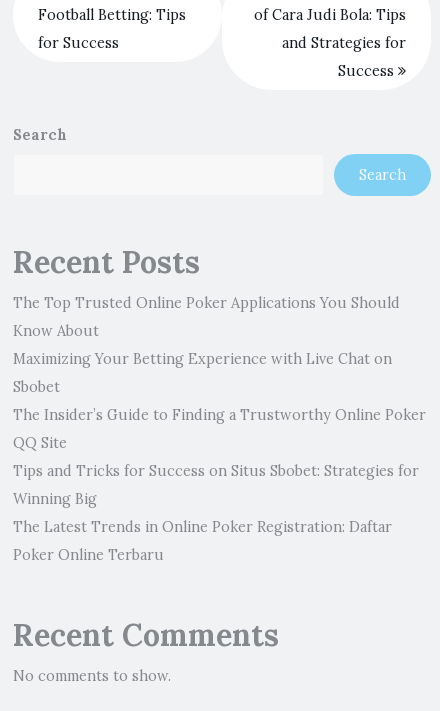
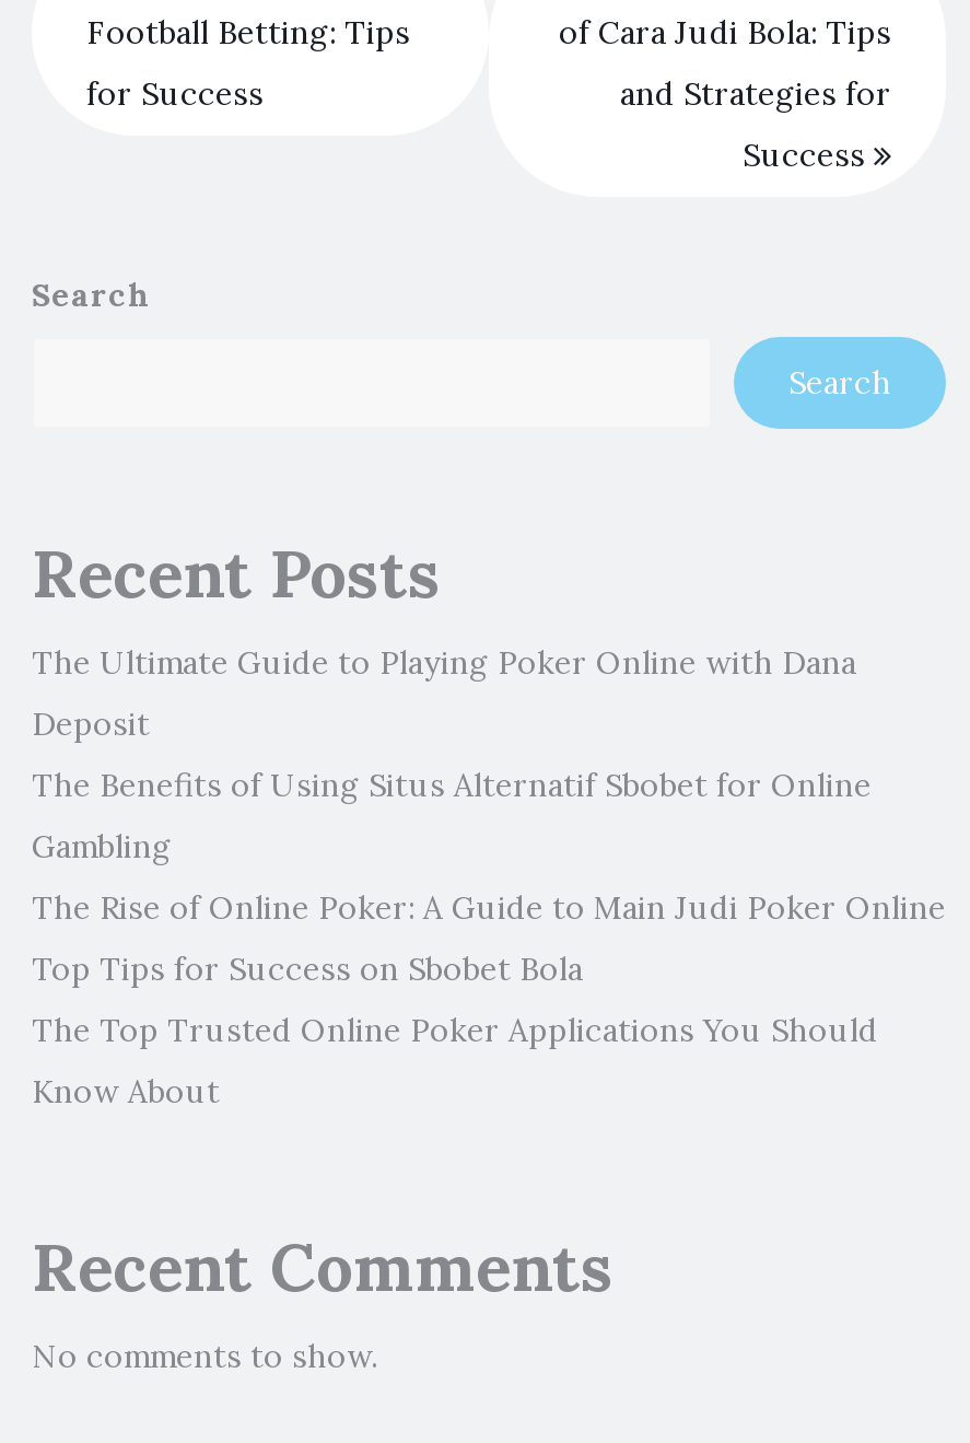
none -> [32,643,946,989] The Ultimate Guide to Playing Poker Online with Dana | Deposit | The Benefits of Using Situs Alternatif Sbobet for Online | Gambling | The Rise of Online Poker: A Guide to Main Judi Poker Online | Top Tips for Success on Sbobet Bola
moved [13,294,400,340] -> [32,1011,878,1112]: The Top Trusted Online Poker Applications You Should | Know About
[13,350,426,564] Maximizing Your Betting Experience with Live Chat on | Sbobet | The Insider’s Guide to Finding a Trustworthy Online Poker | QQ Site | Tips and Tricks for Success on Situs Sbobet: Strategies for | Winning Big | The Latest Trends in Online Poker Registration: Daftar | Poker Online Terbaru -> none

